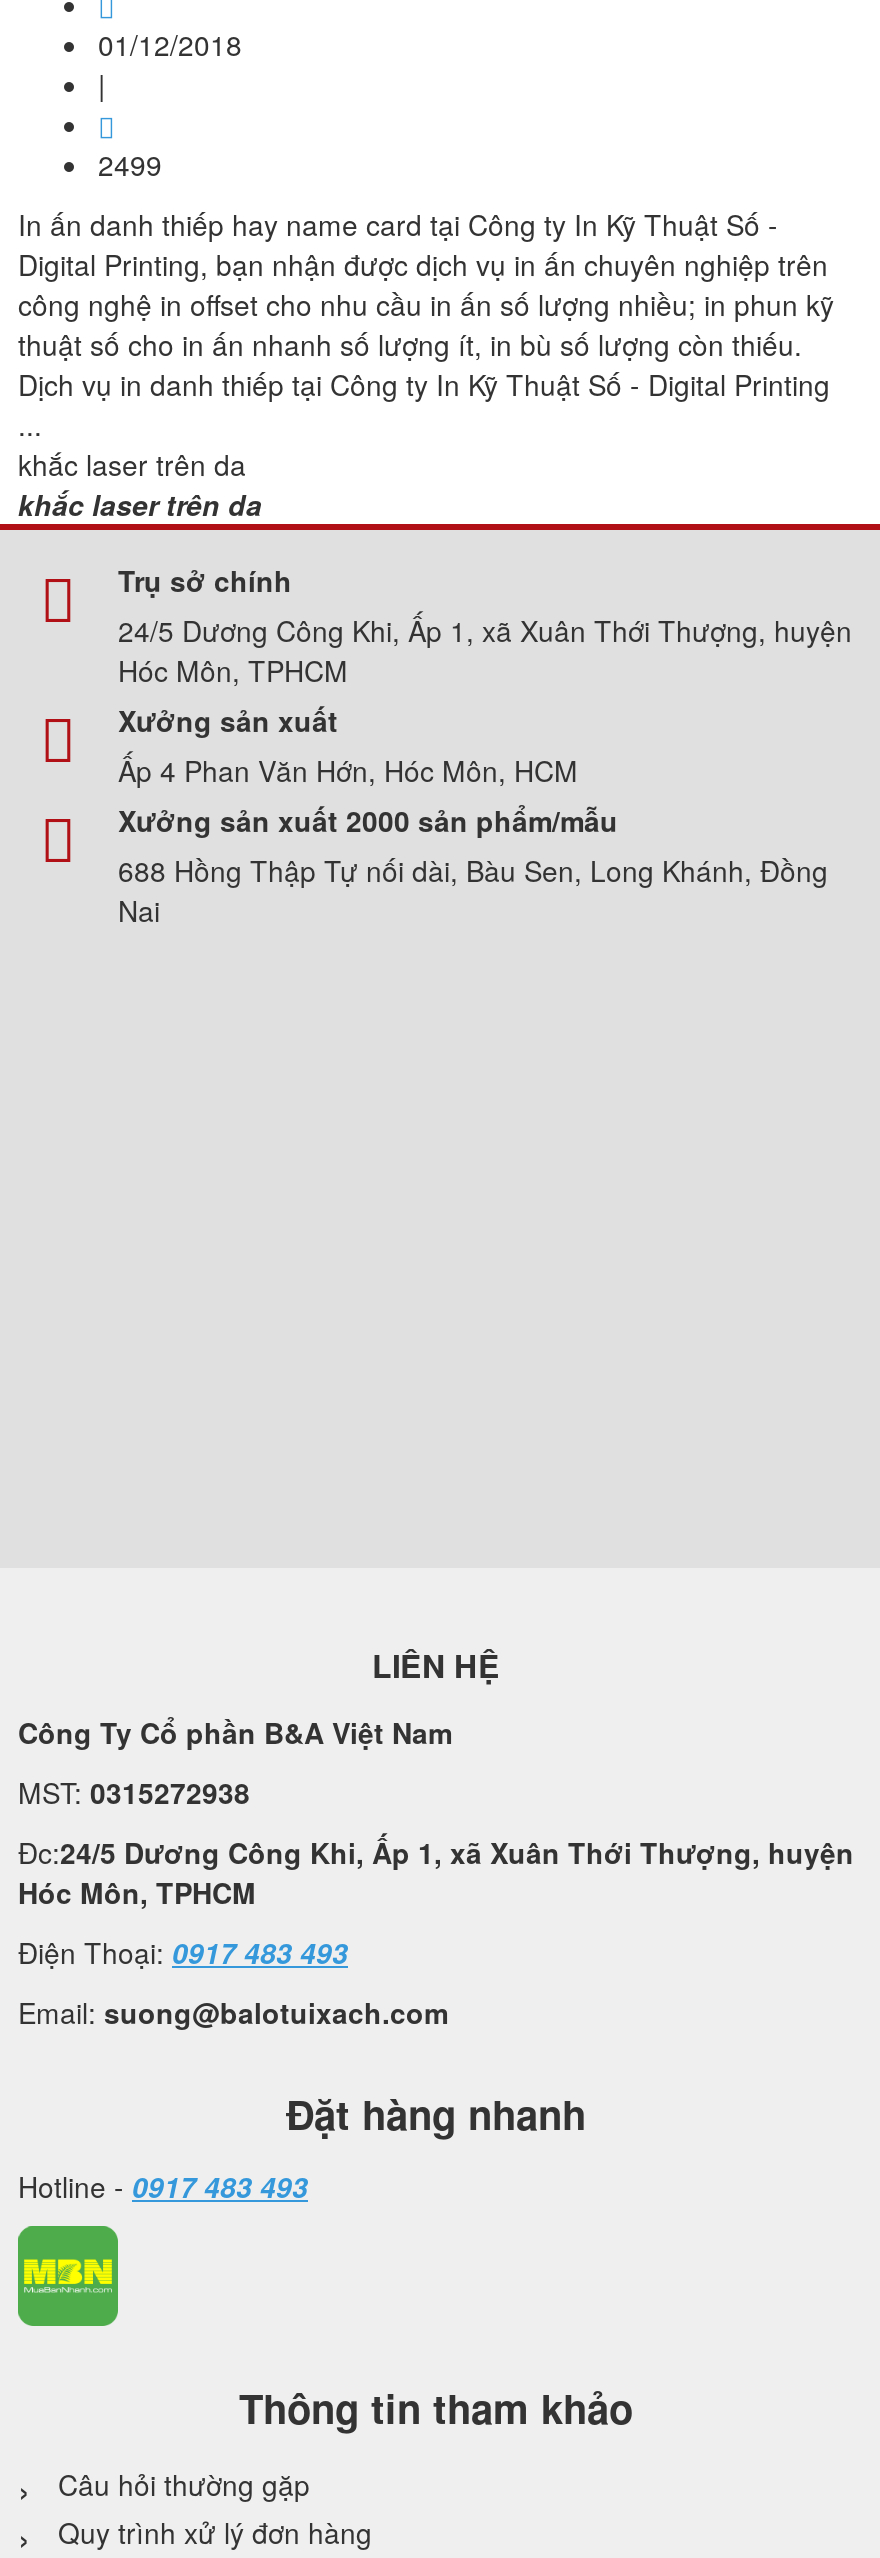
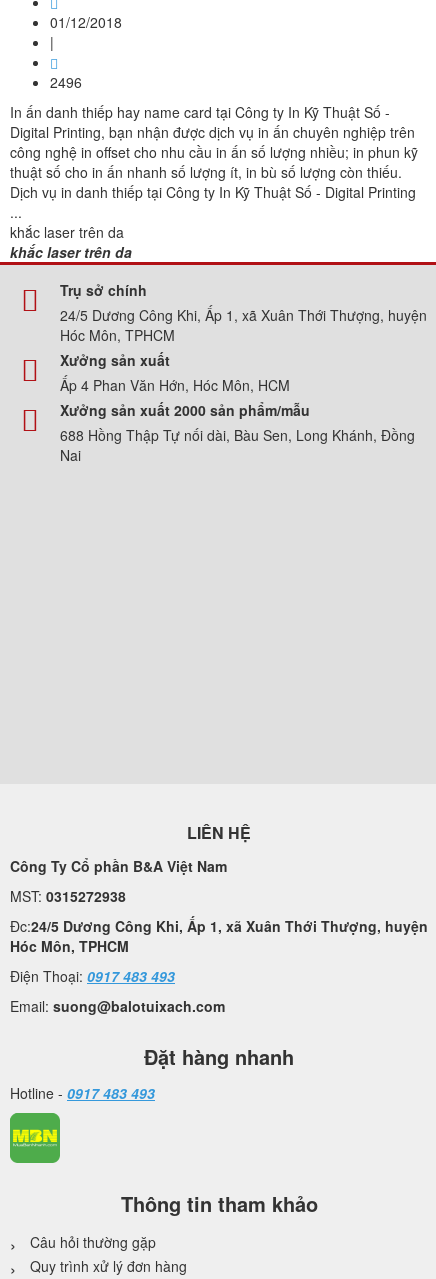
[98,144,162,184] 2499 -> [50,72,82,92] 2496

